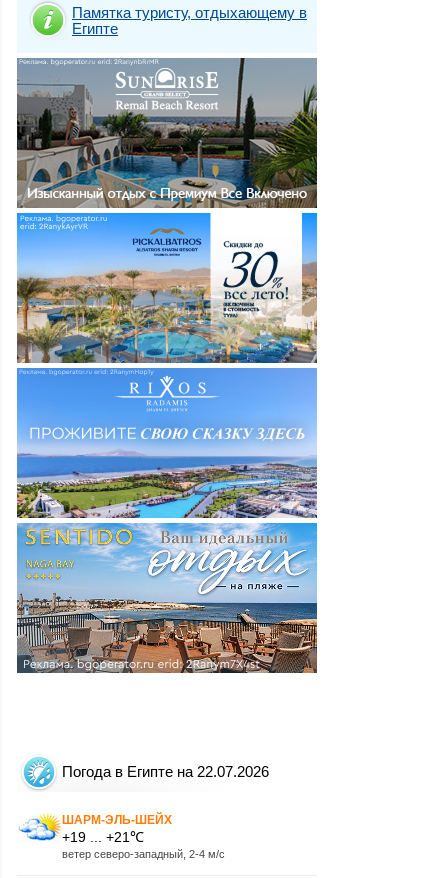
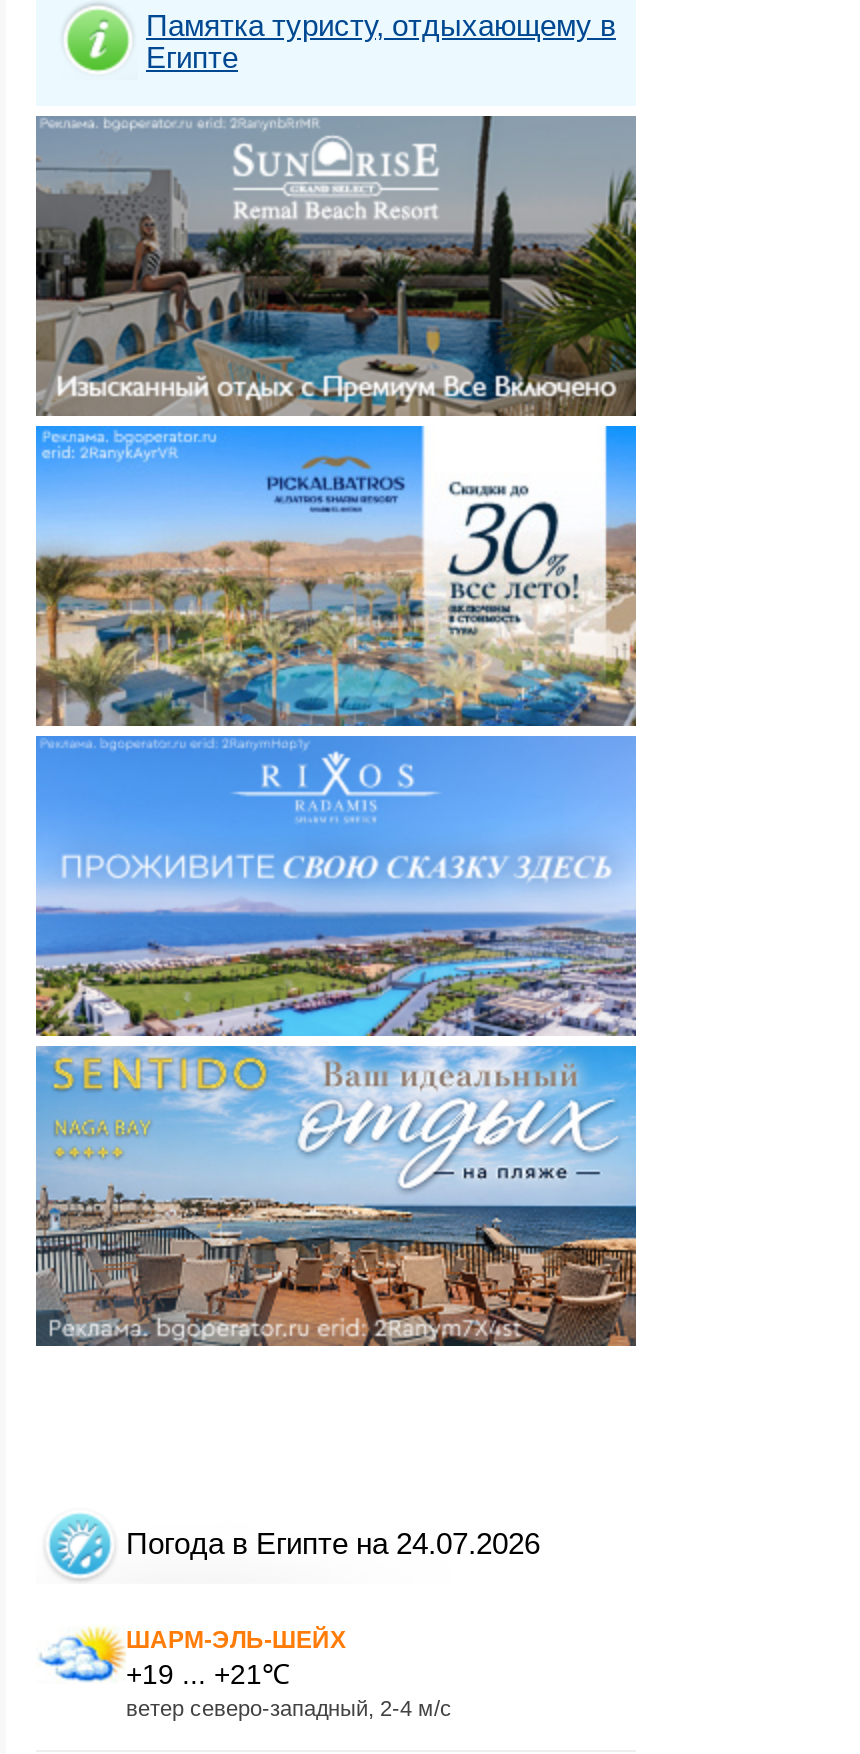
[62,763,269,780] Погода в Египте на 22.07.2026 -> [126,1526,540,1560] Погода в Египте на 24.07.2026

